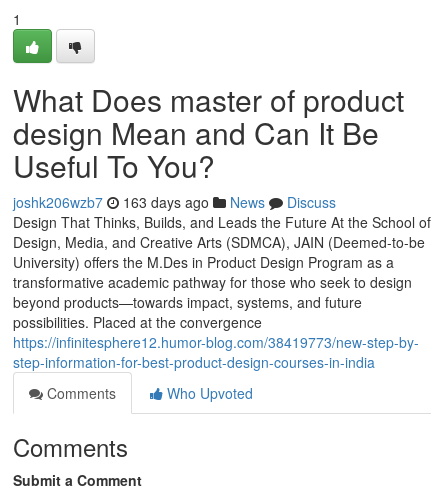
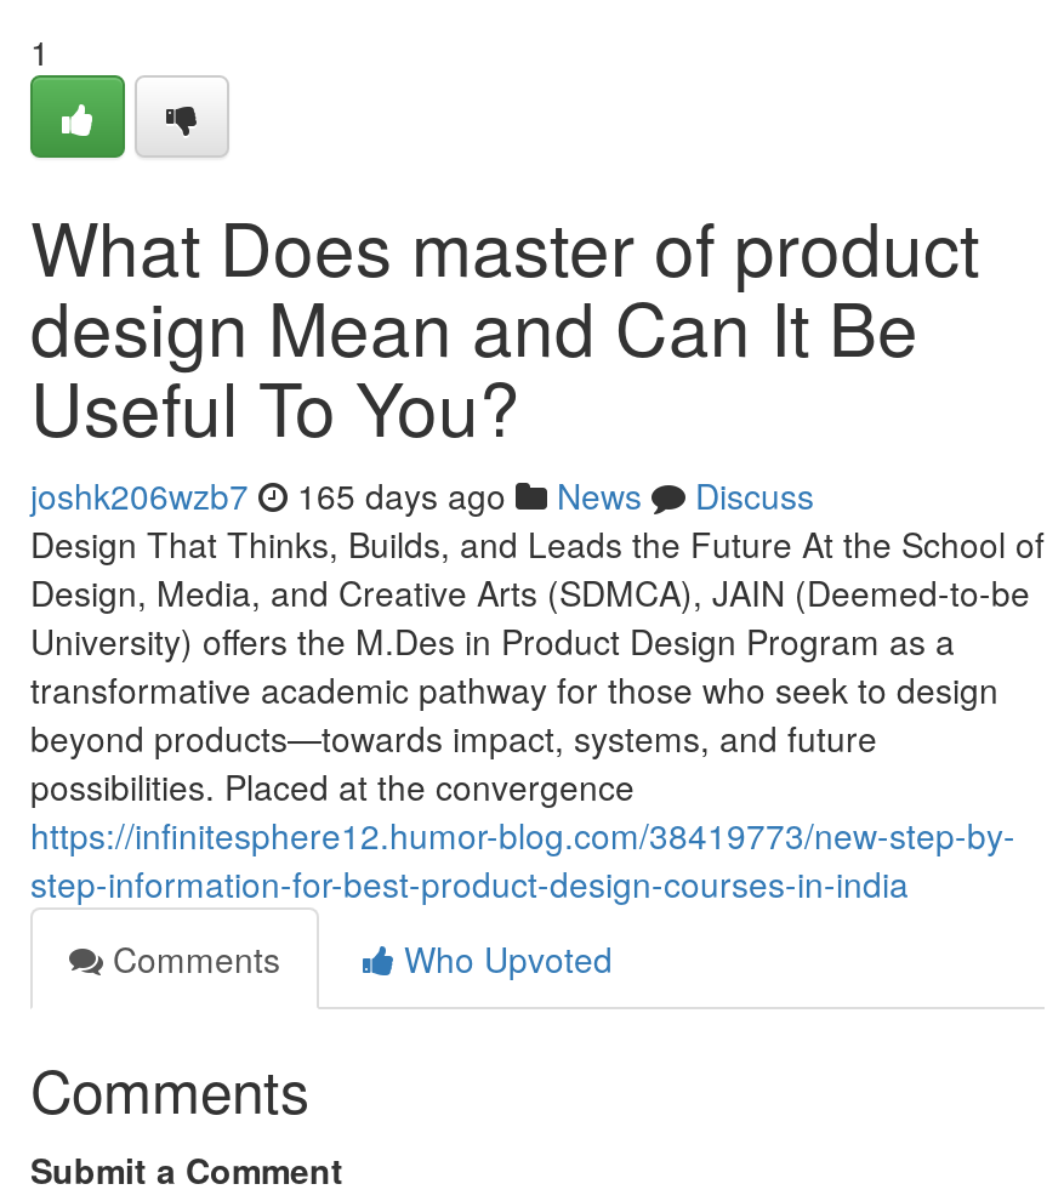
[13,192,336,212] joshk206wzb7 163 days ago News Discuss -> [30,471,814,519] joshk206wzb7 165 days ago News Discuss

